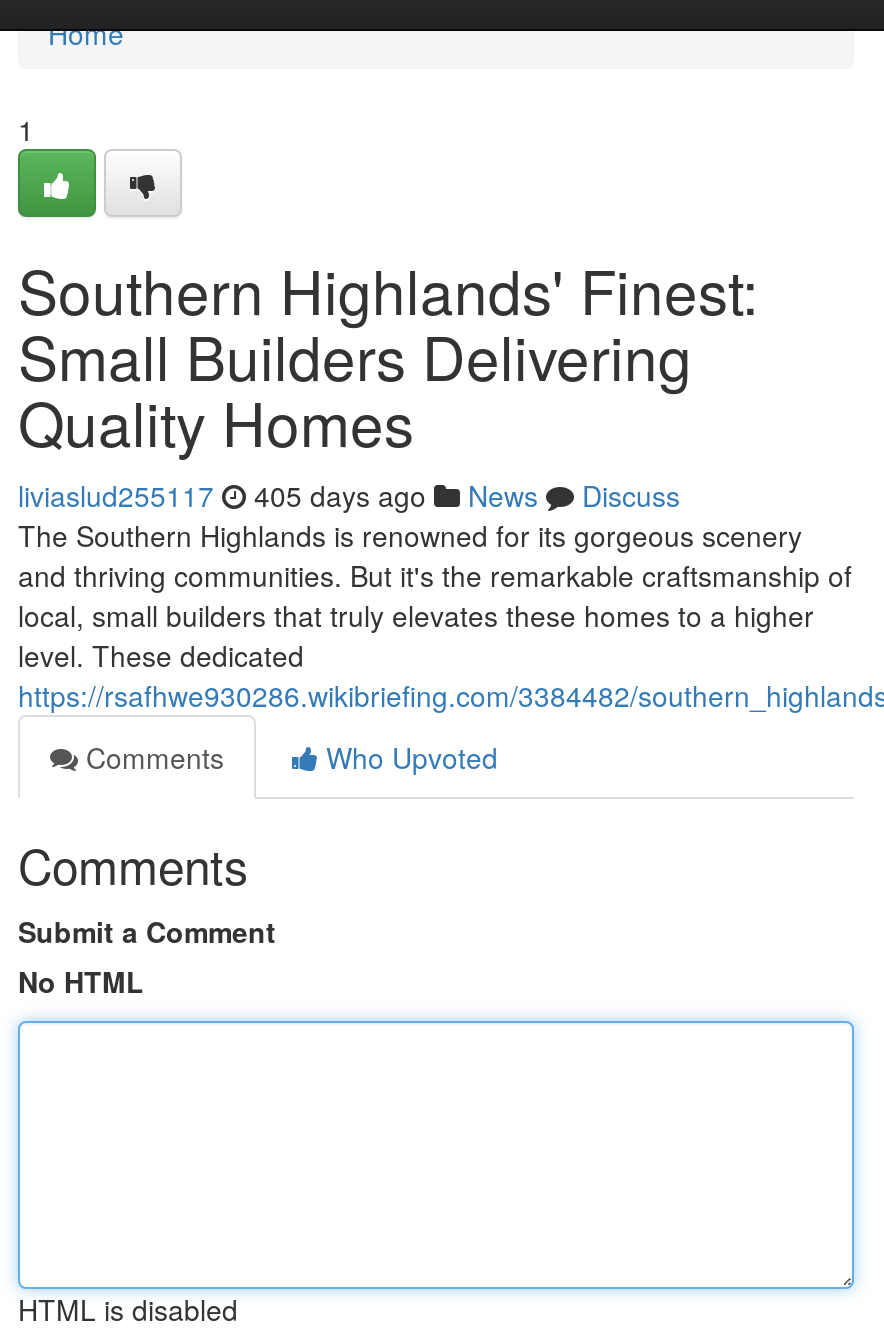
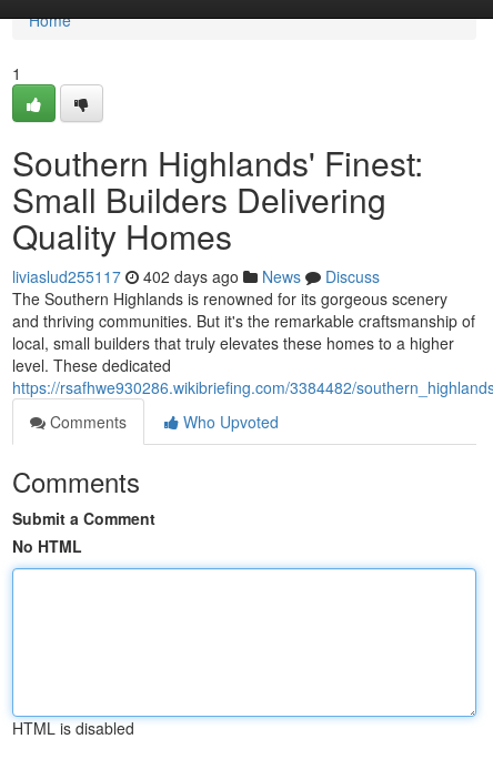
[18,475,680,515] liviaslud255117 405 days ago News Discuss -> [12,265,380,287] liviaslud255117 402 days ago News Discuss

